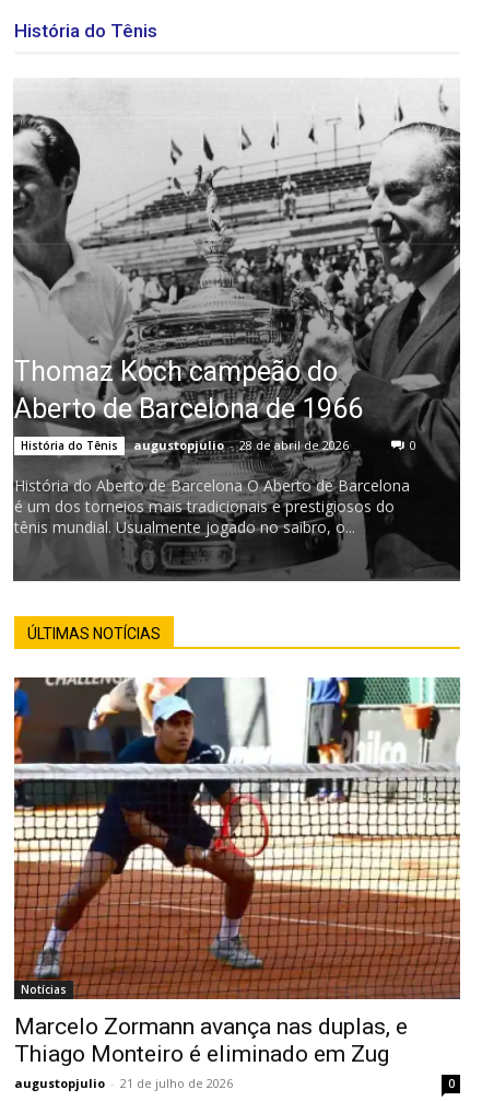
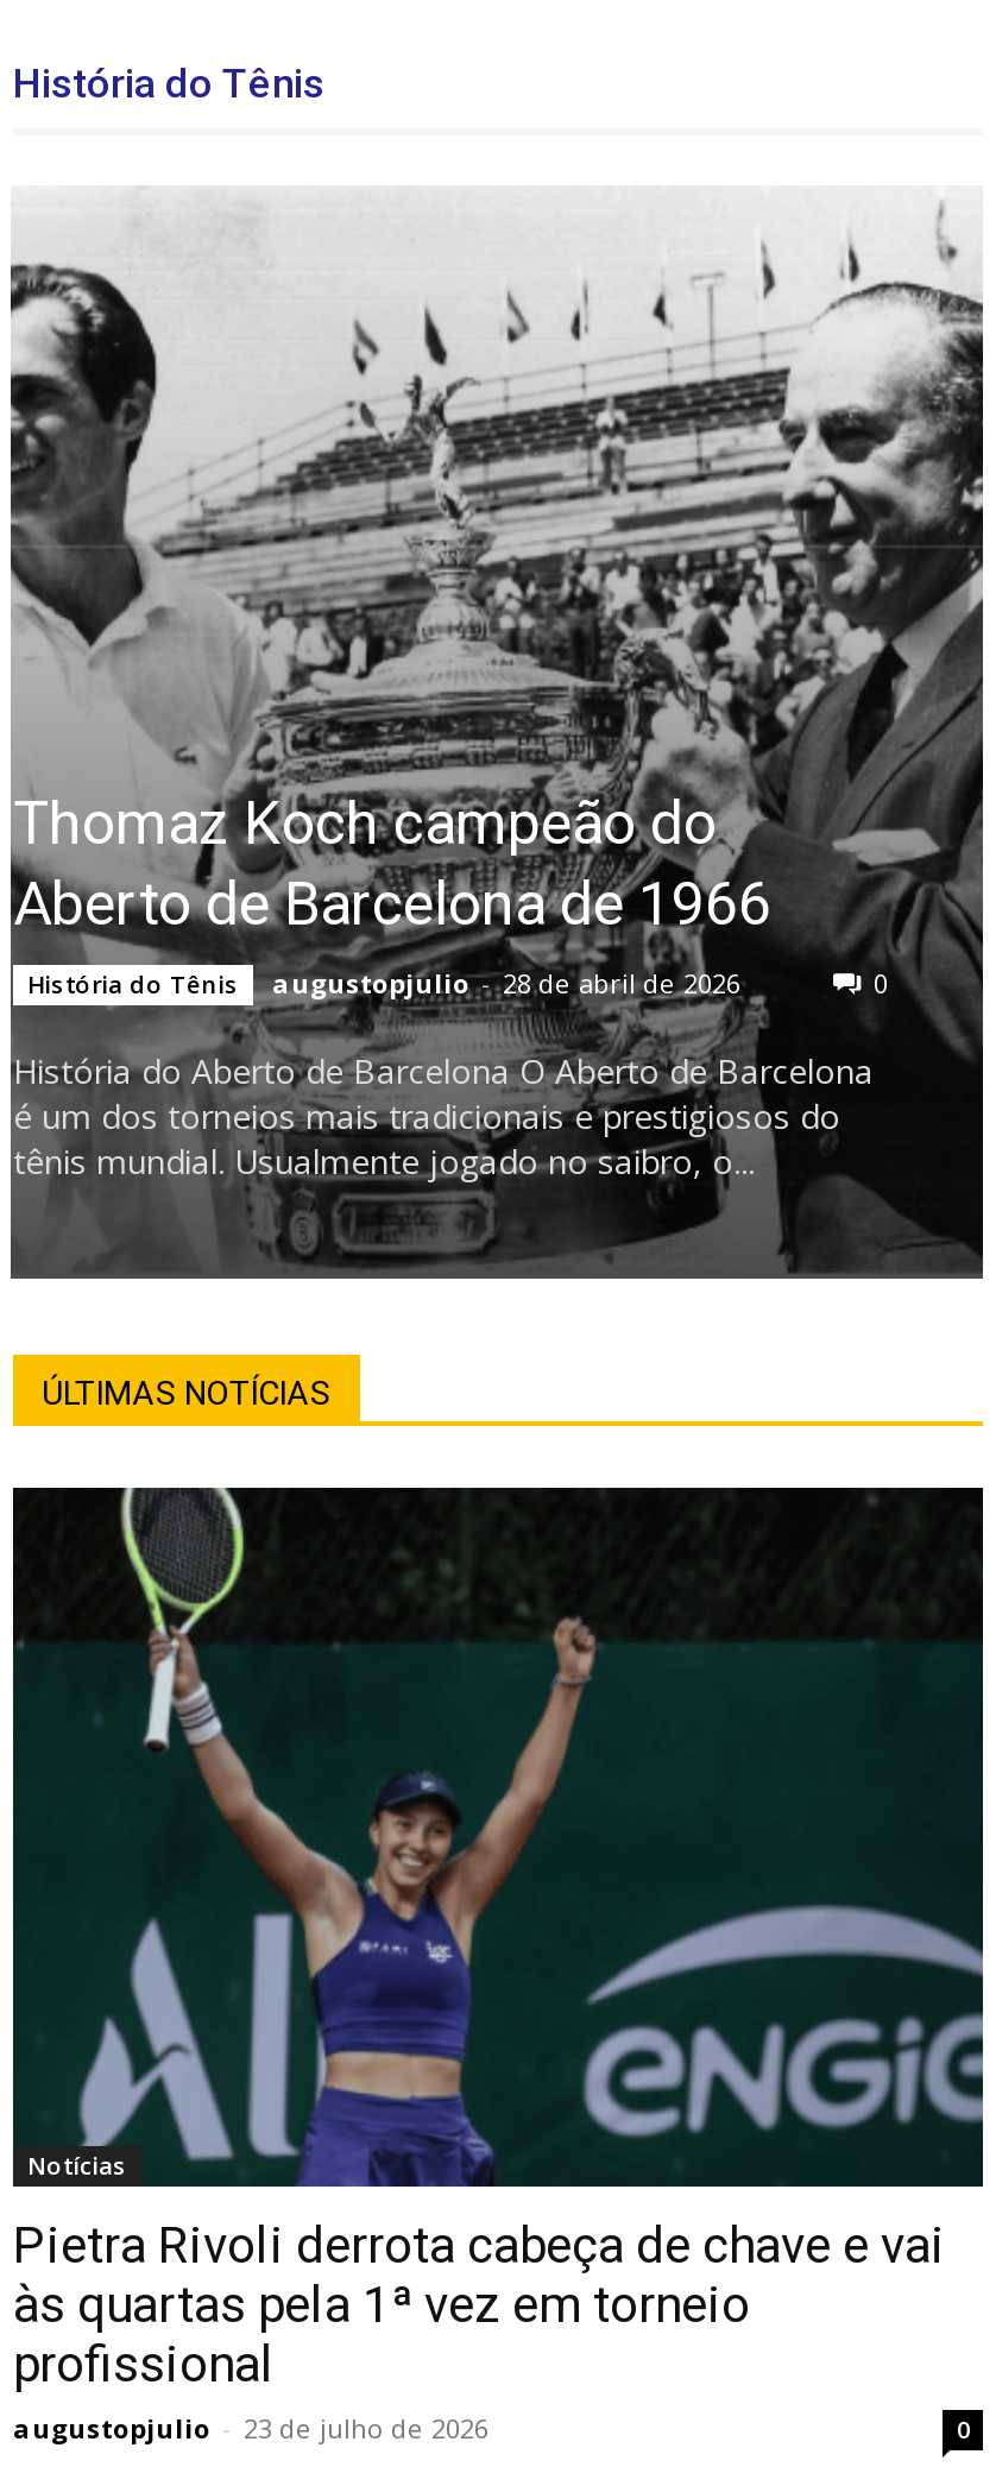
[13,676,461,1091] [image] | Marcelo Zormann avança nas duplas, e | Thiago Monteiro é eliminado em Zug | augustopjulio - 21 de julho de 2026 -> [11,1485,985,2446] [image] | Pietra Rivoli derrota cabeça de chave e vai | às quartas pela 1ª vez em torneio | profissional | augustopjulio - 23 de julho de 2026

